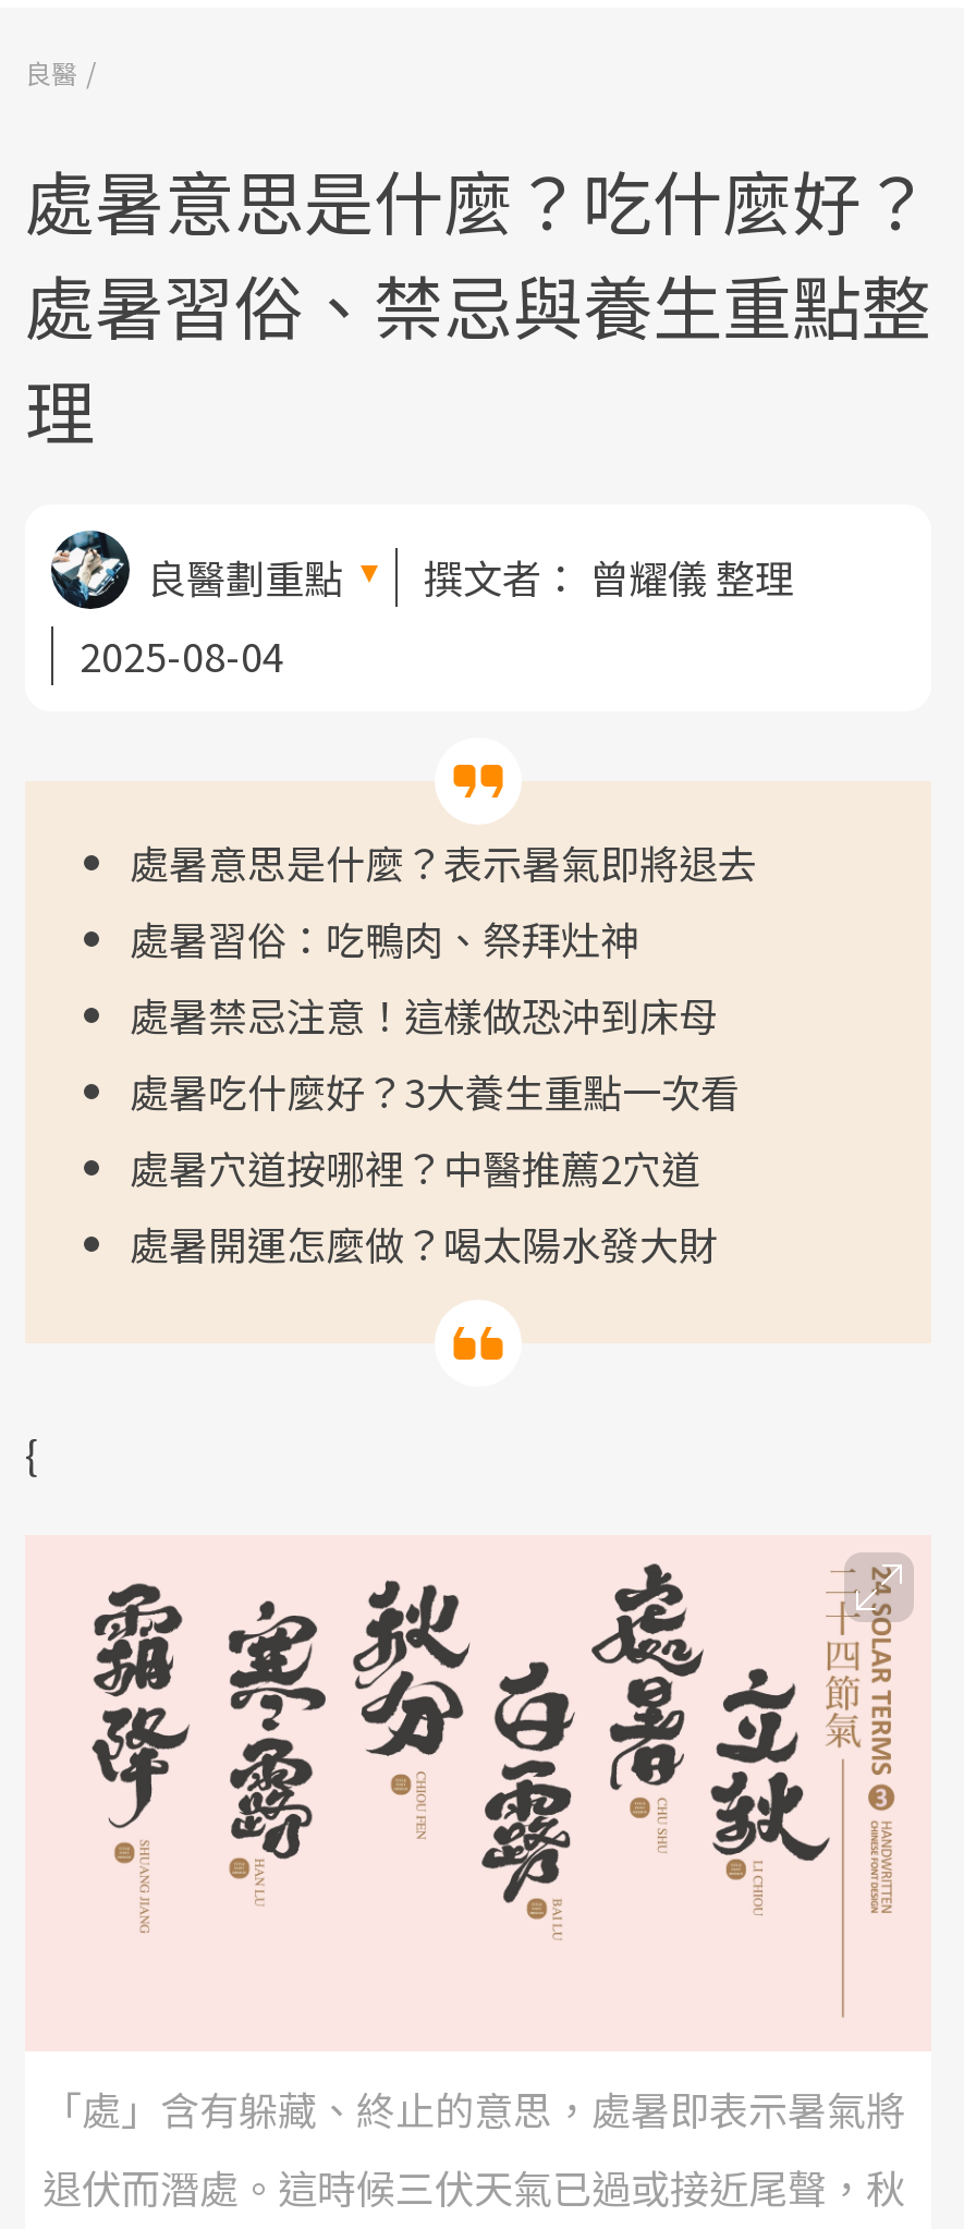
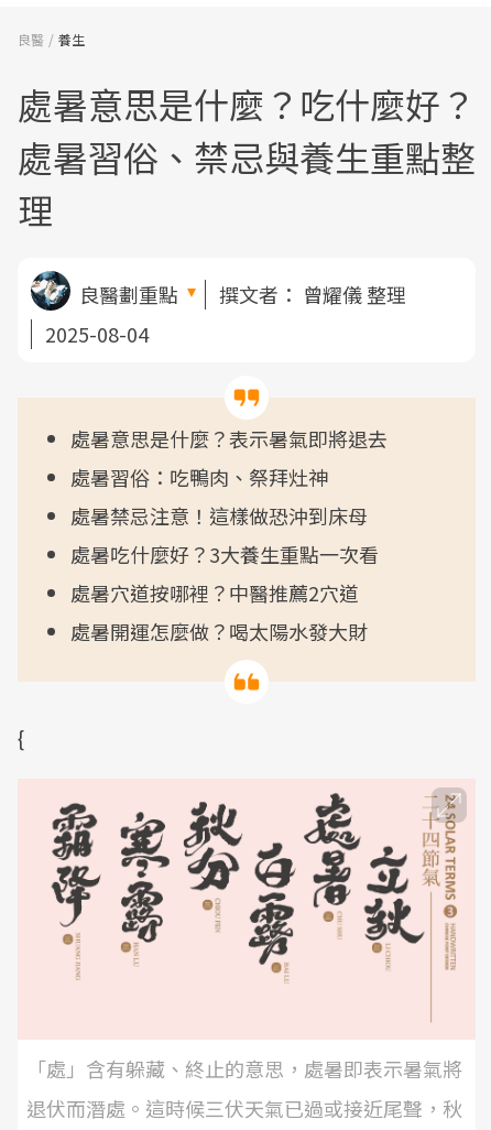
none -> [58,29,85,48] 養生

